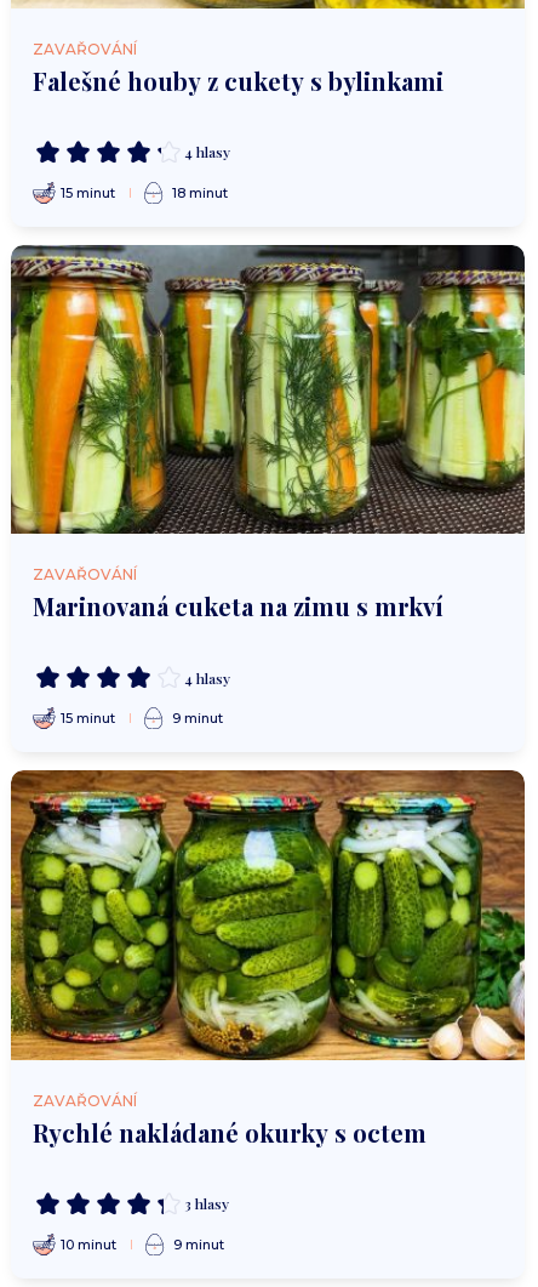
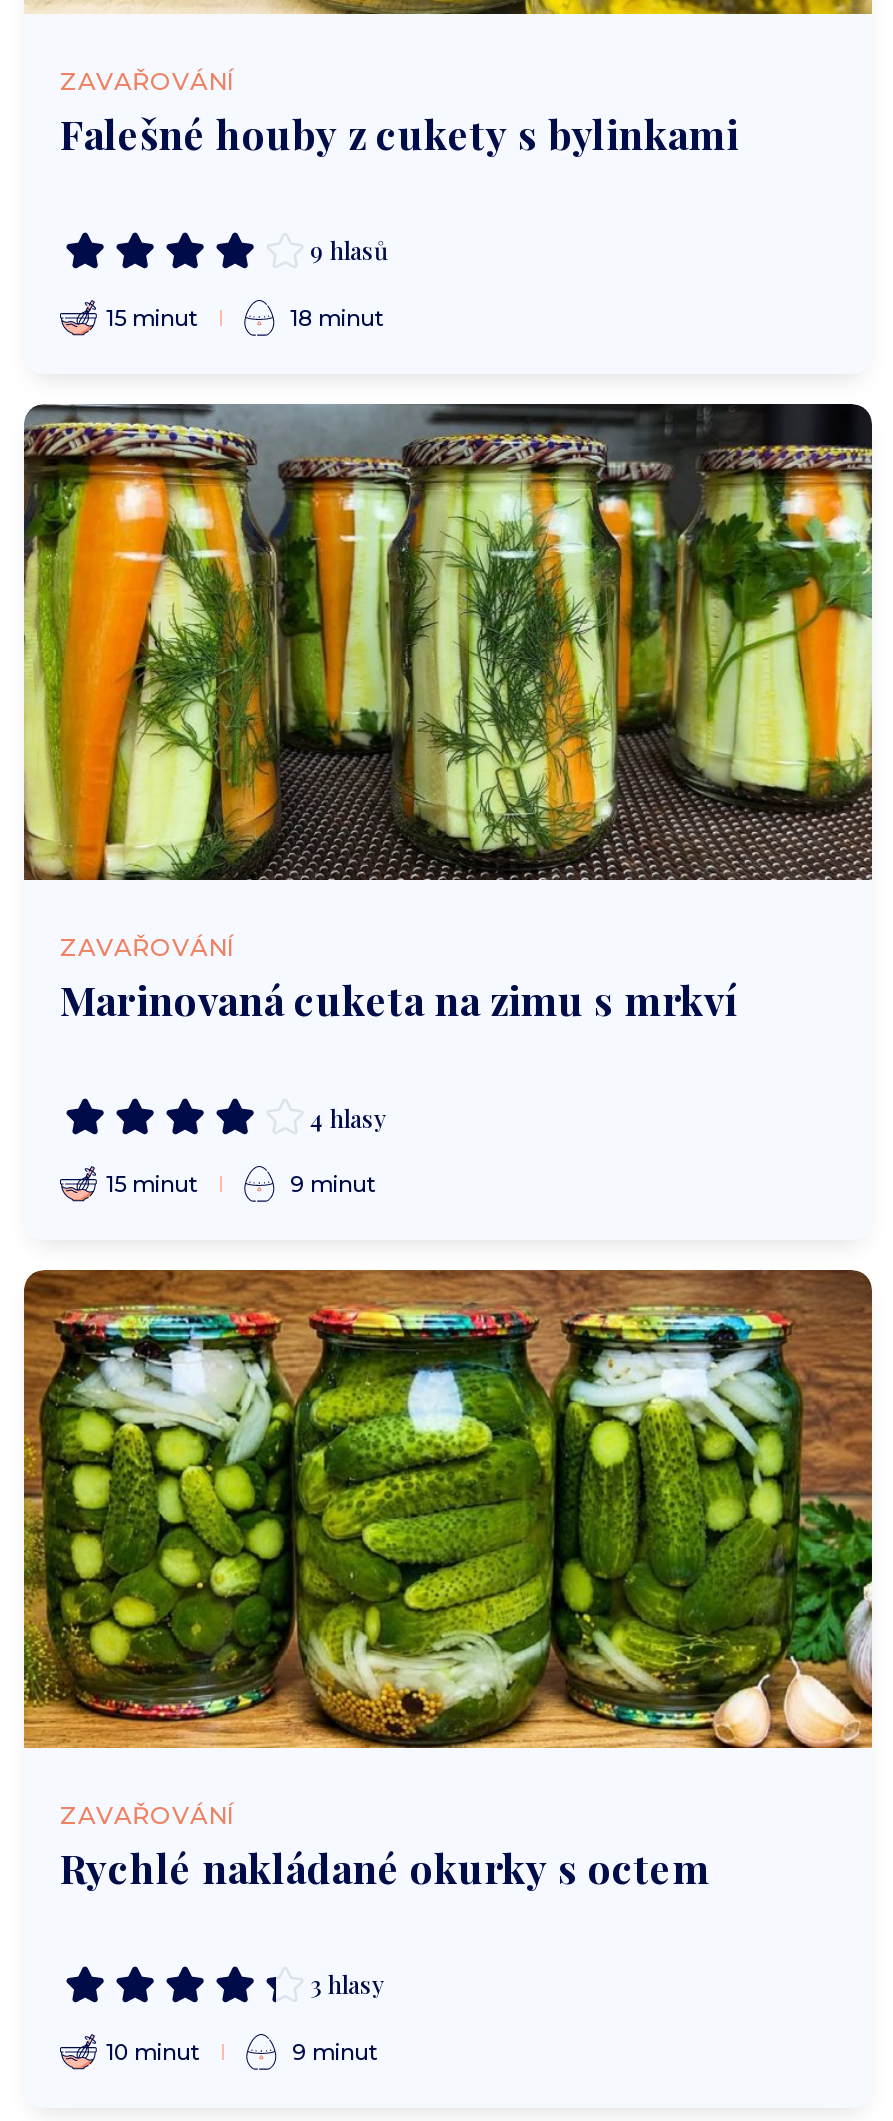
[184,142,230,161] 4 hlasy -> [310,234,388,266] 9 hlasů

